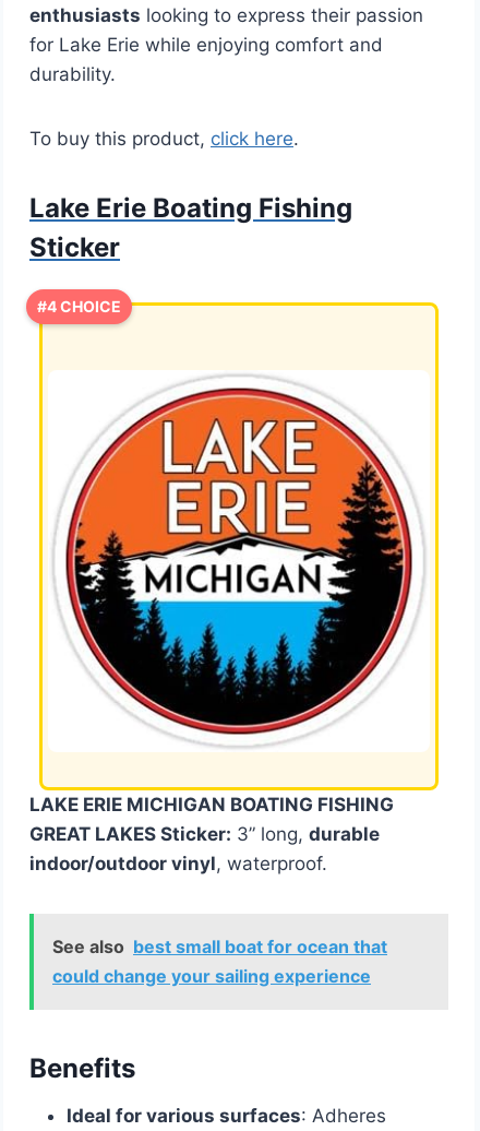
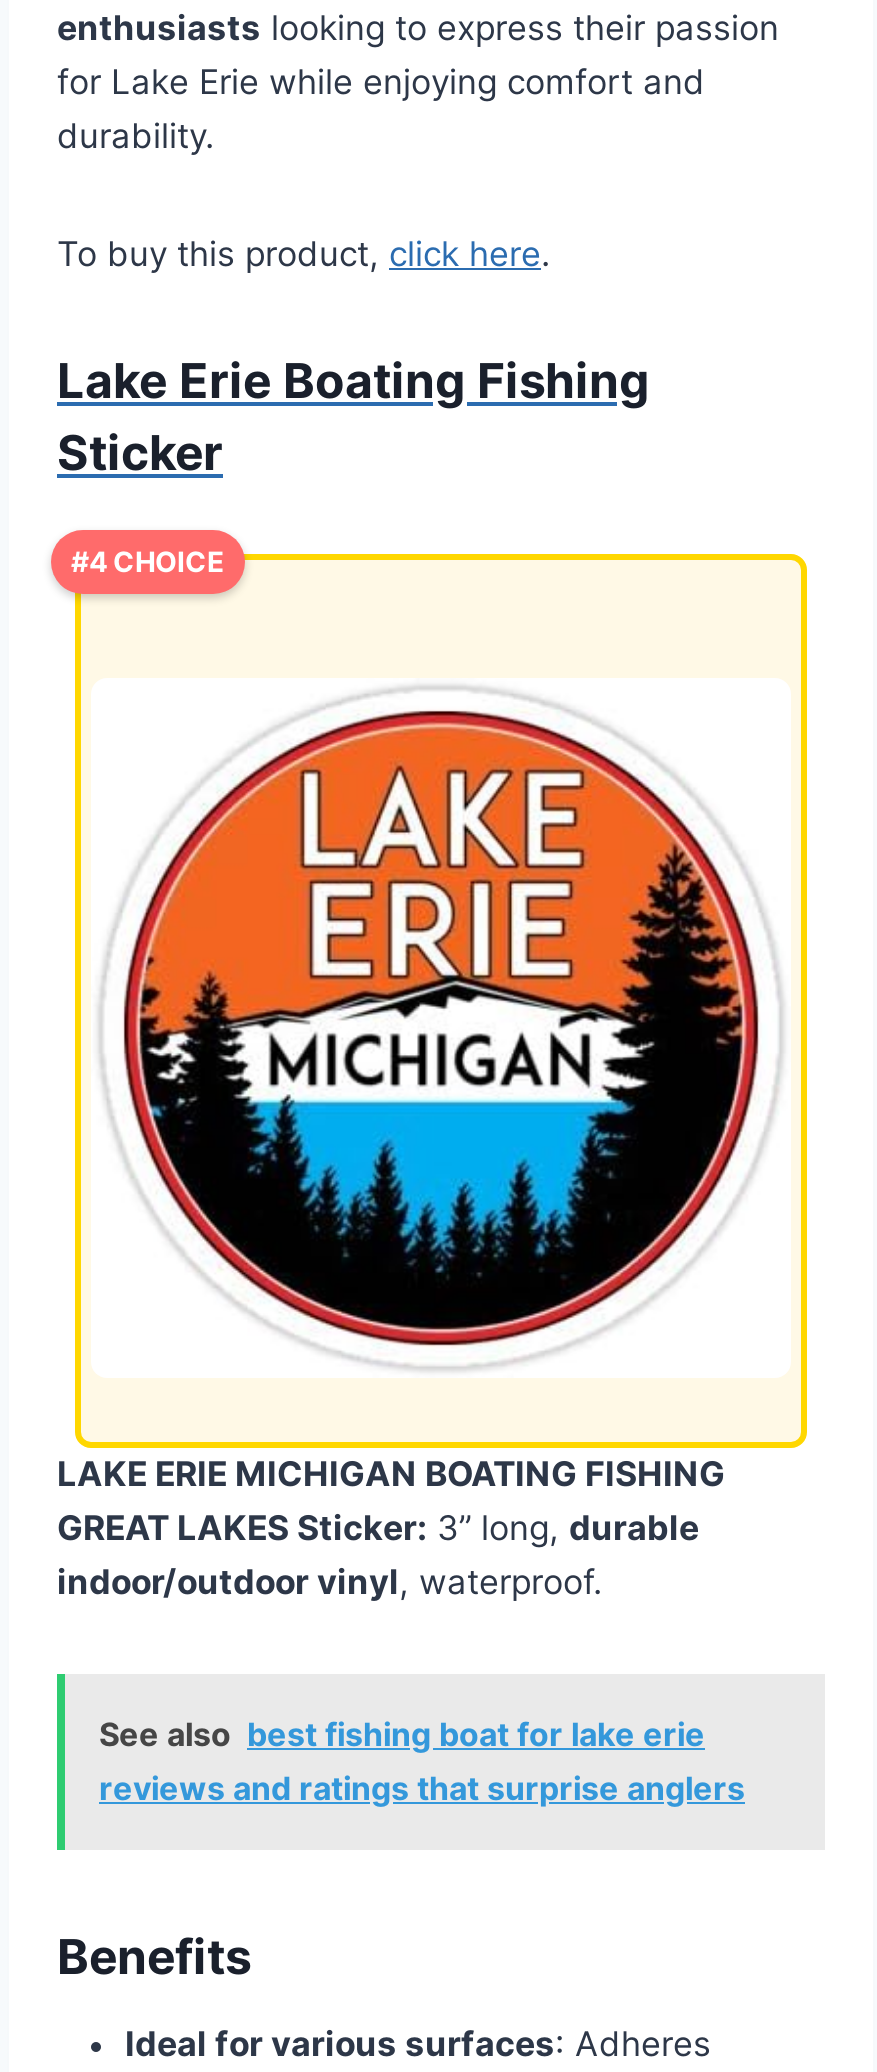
[52,936,387,987] See also best small boat for ocean that | could change your sailing experience -> [99,1714,745,1808] See also best fishing boat for lake erie | reviews and ratings that surprise anglers

